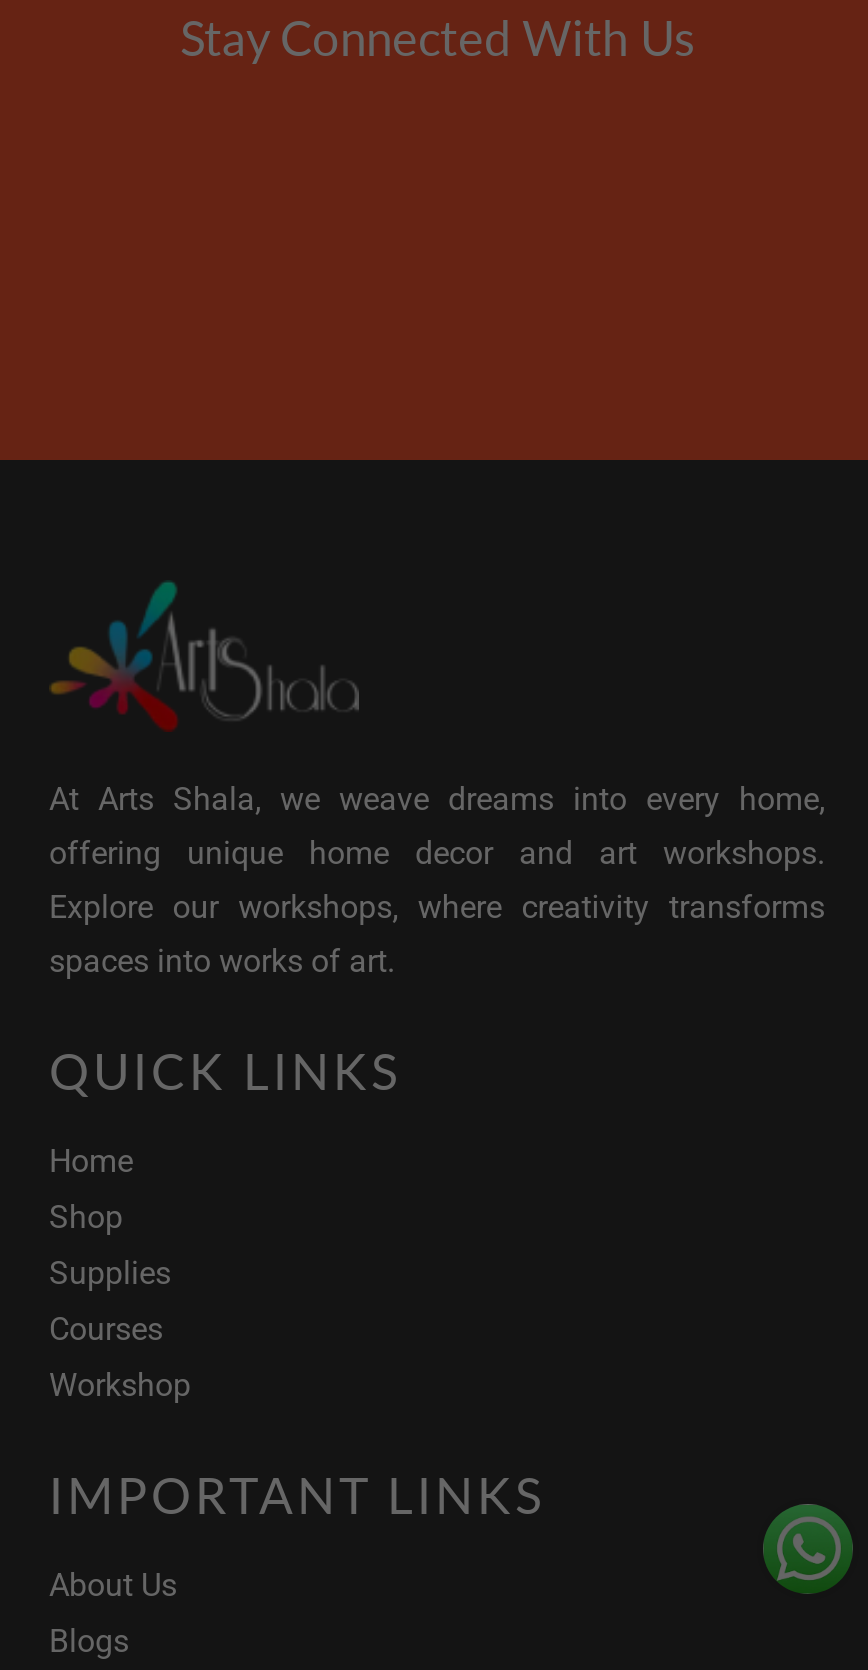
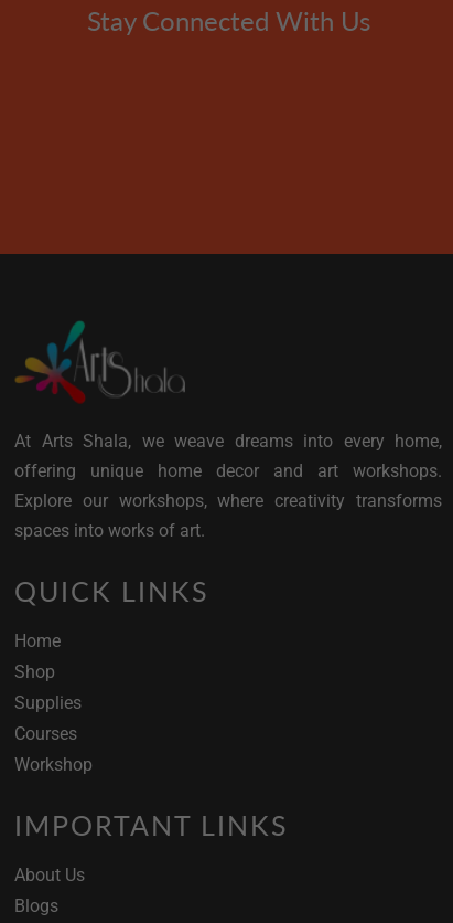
[761,1502,855,1596] [image] -> none

